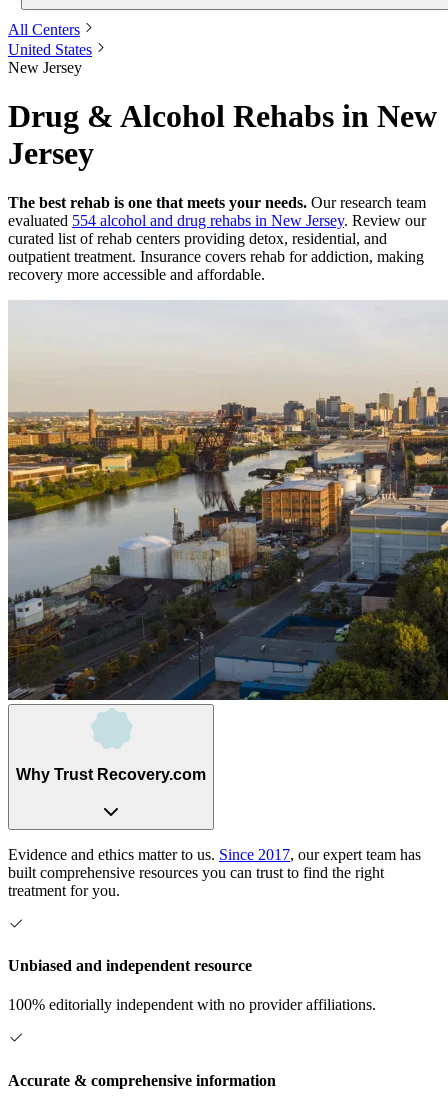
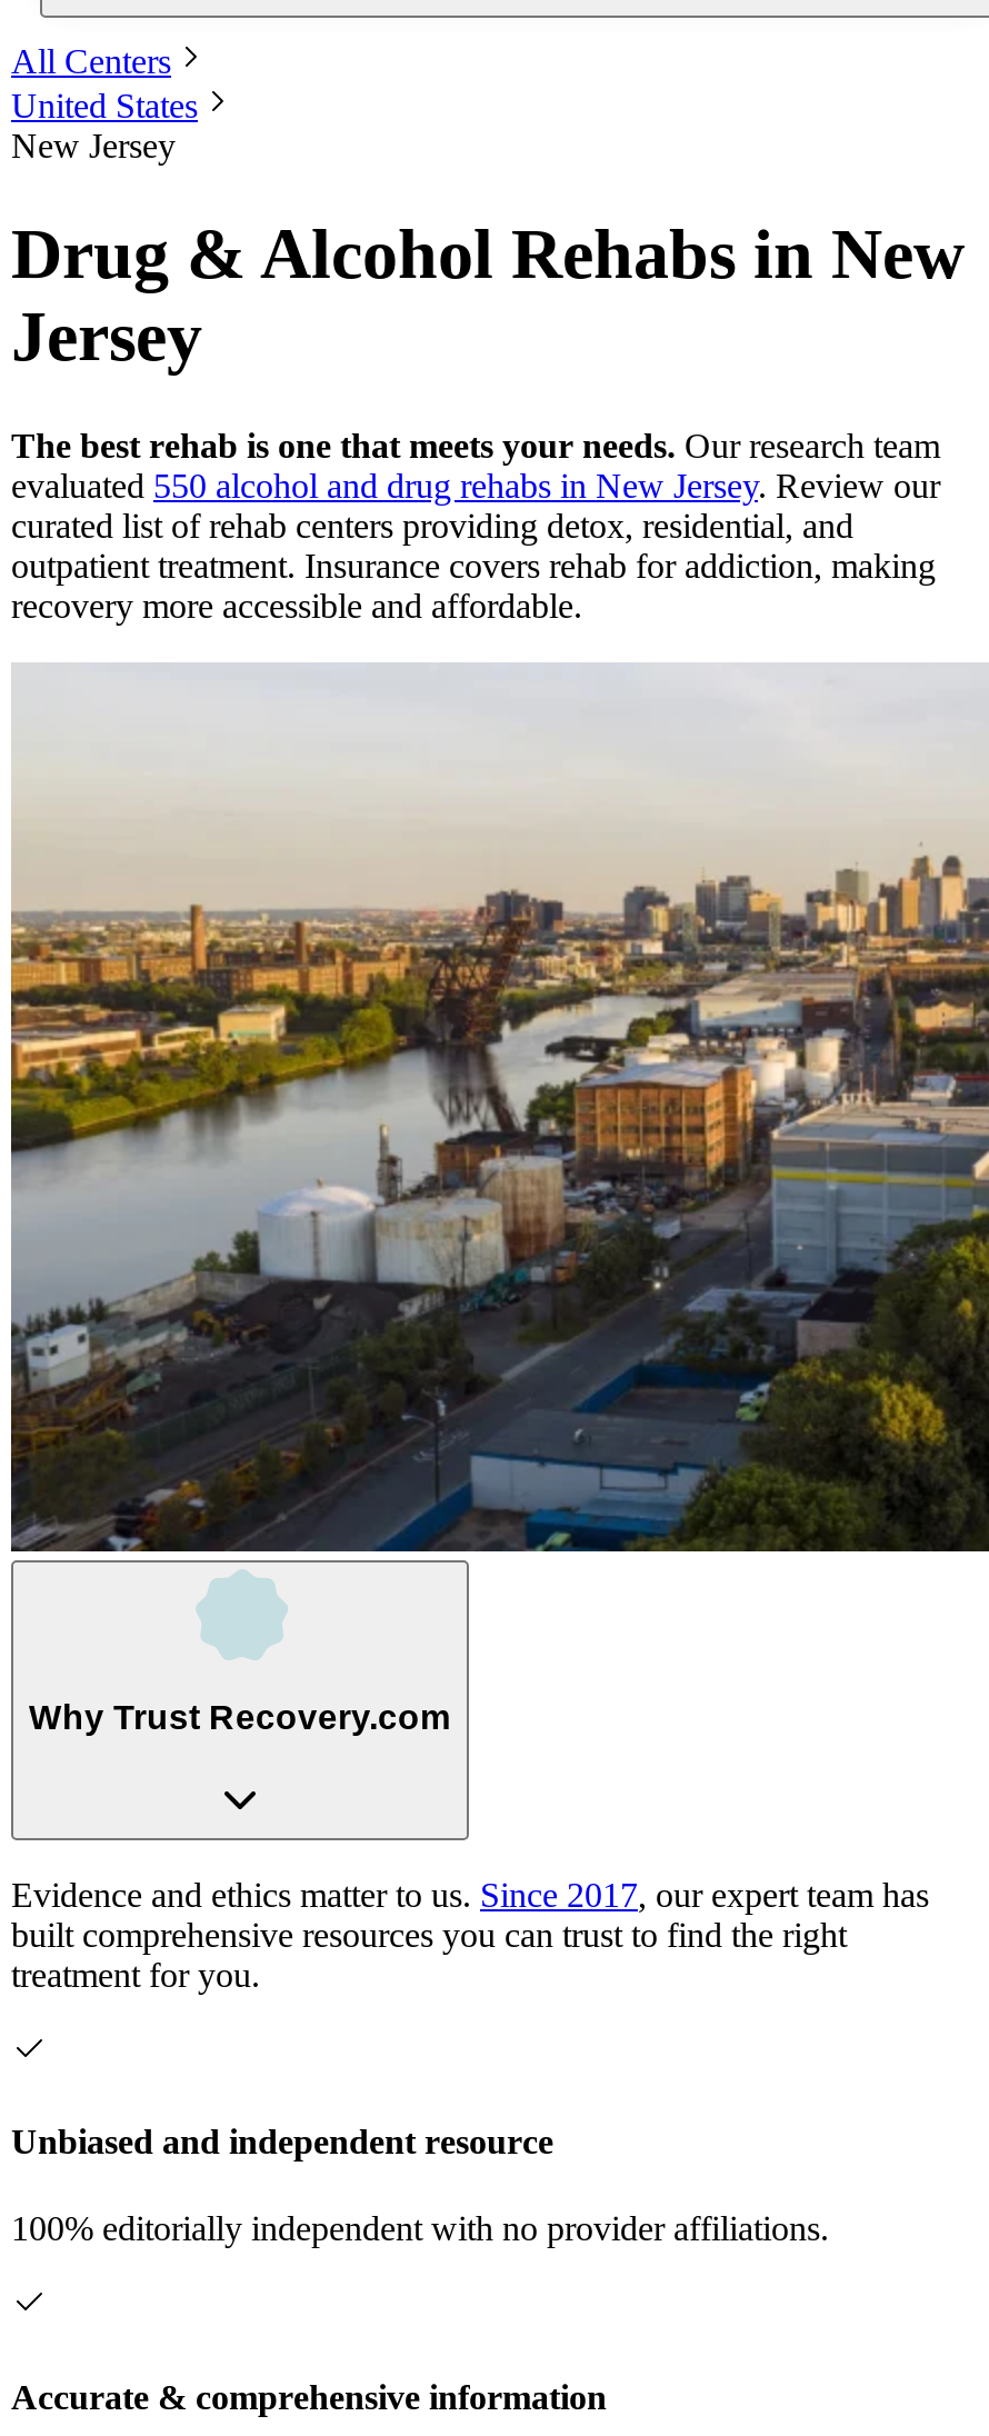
[8,211,426,228] evaluated 554 alcohol and drug rehabs in New Jersey. Review our -> [11,466,940,503] evaluated 550 alcohol and drug rehabs in New Jersey. Review our

